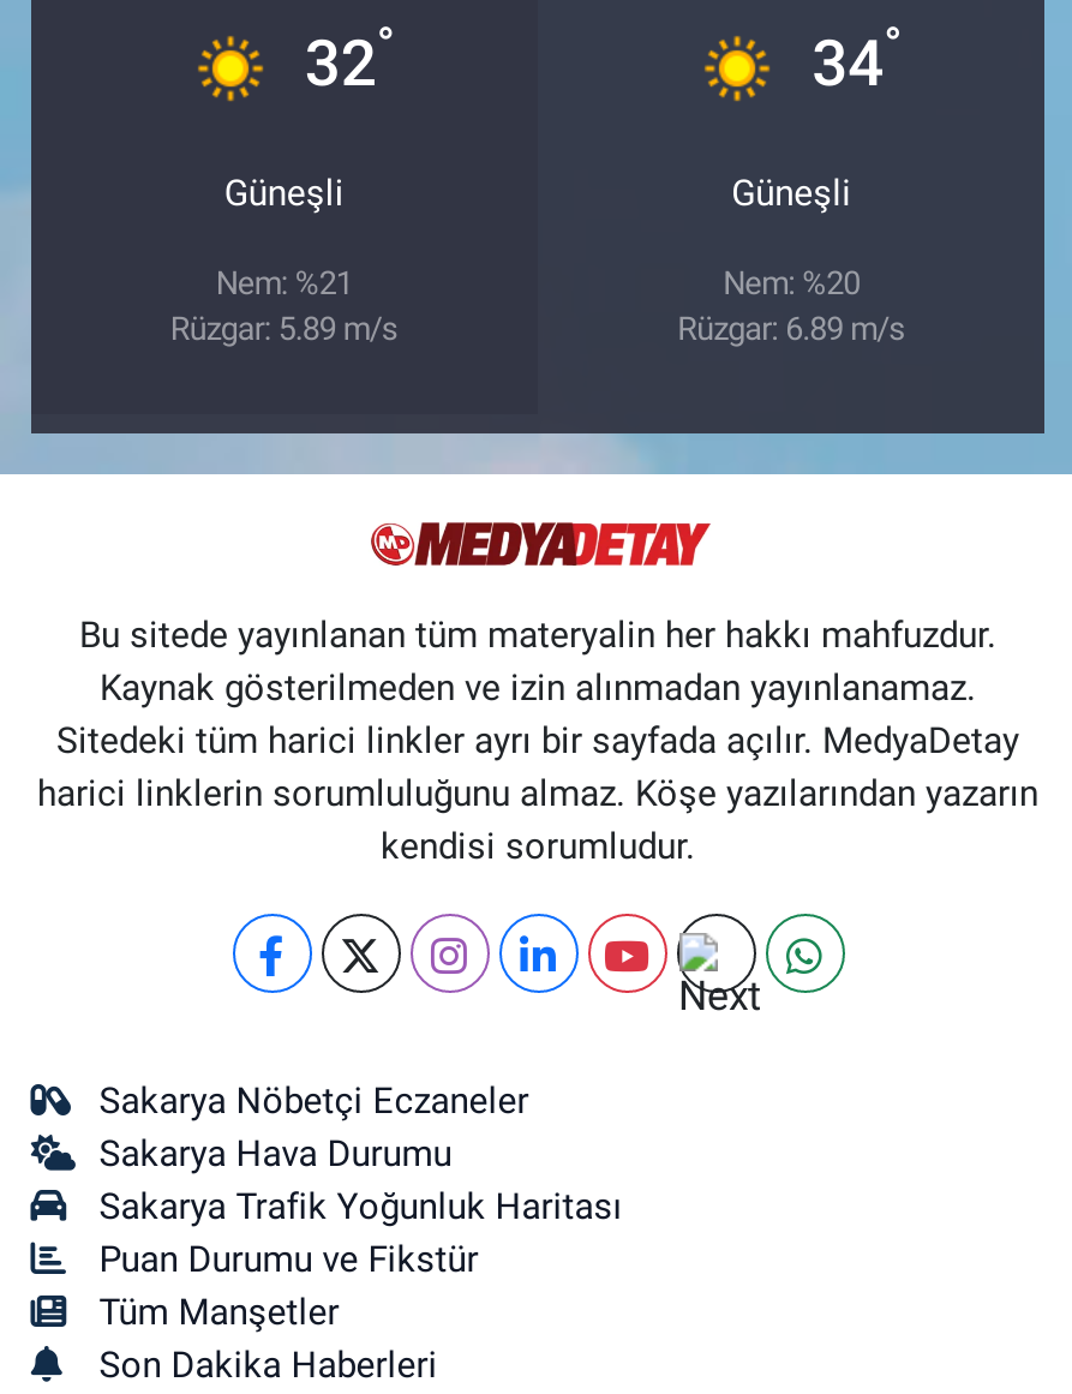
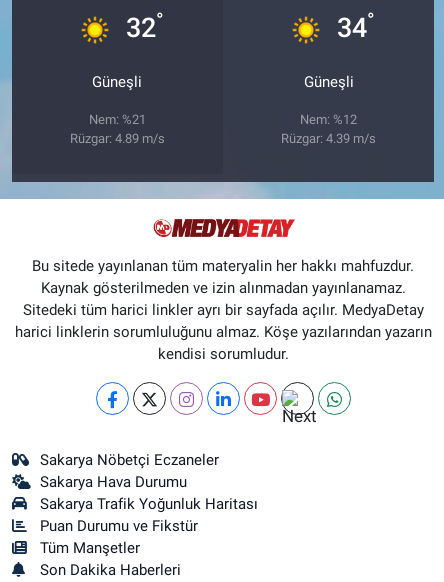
[723,266,860,302] Nem: %20 -> [300,112,357,127] Nem: %12
[170,311,398,347] Rüzgar: 5.89 m/s -> [70,131,165,146] Rüzgar: 4.89 m/s
[677,311,905,347] Rüzgar: 6.89 m/s -> [281,131,376,146] Rüzgar: 4.39 m/s

